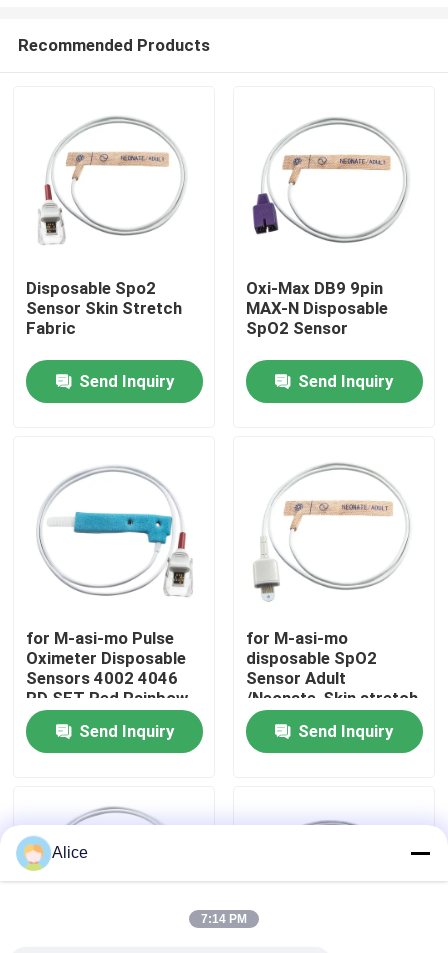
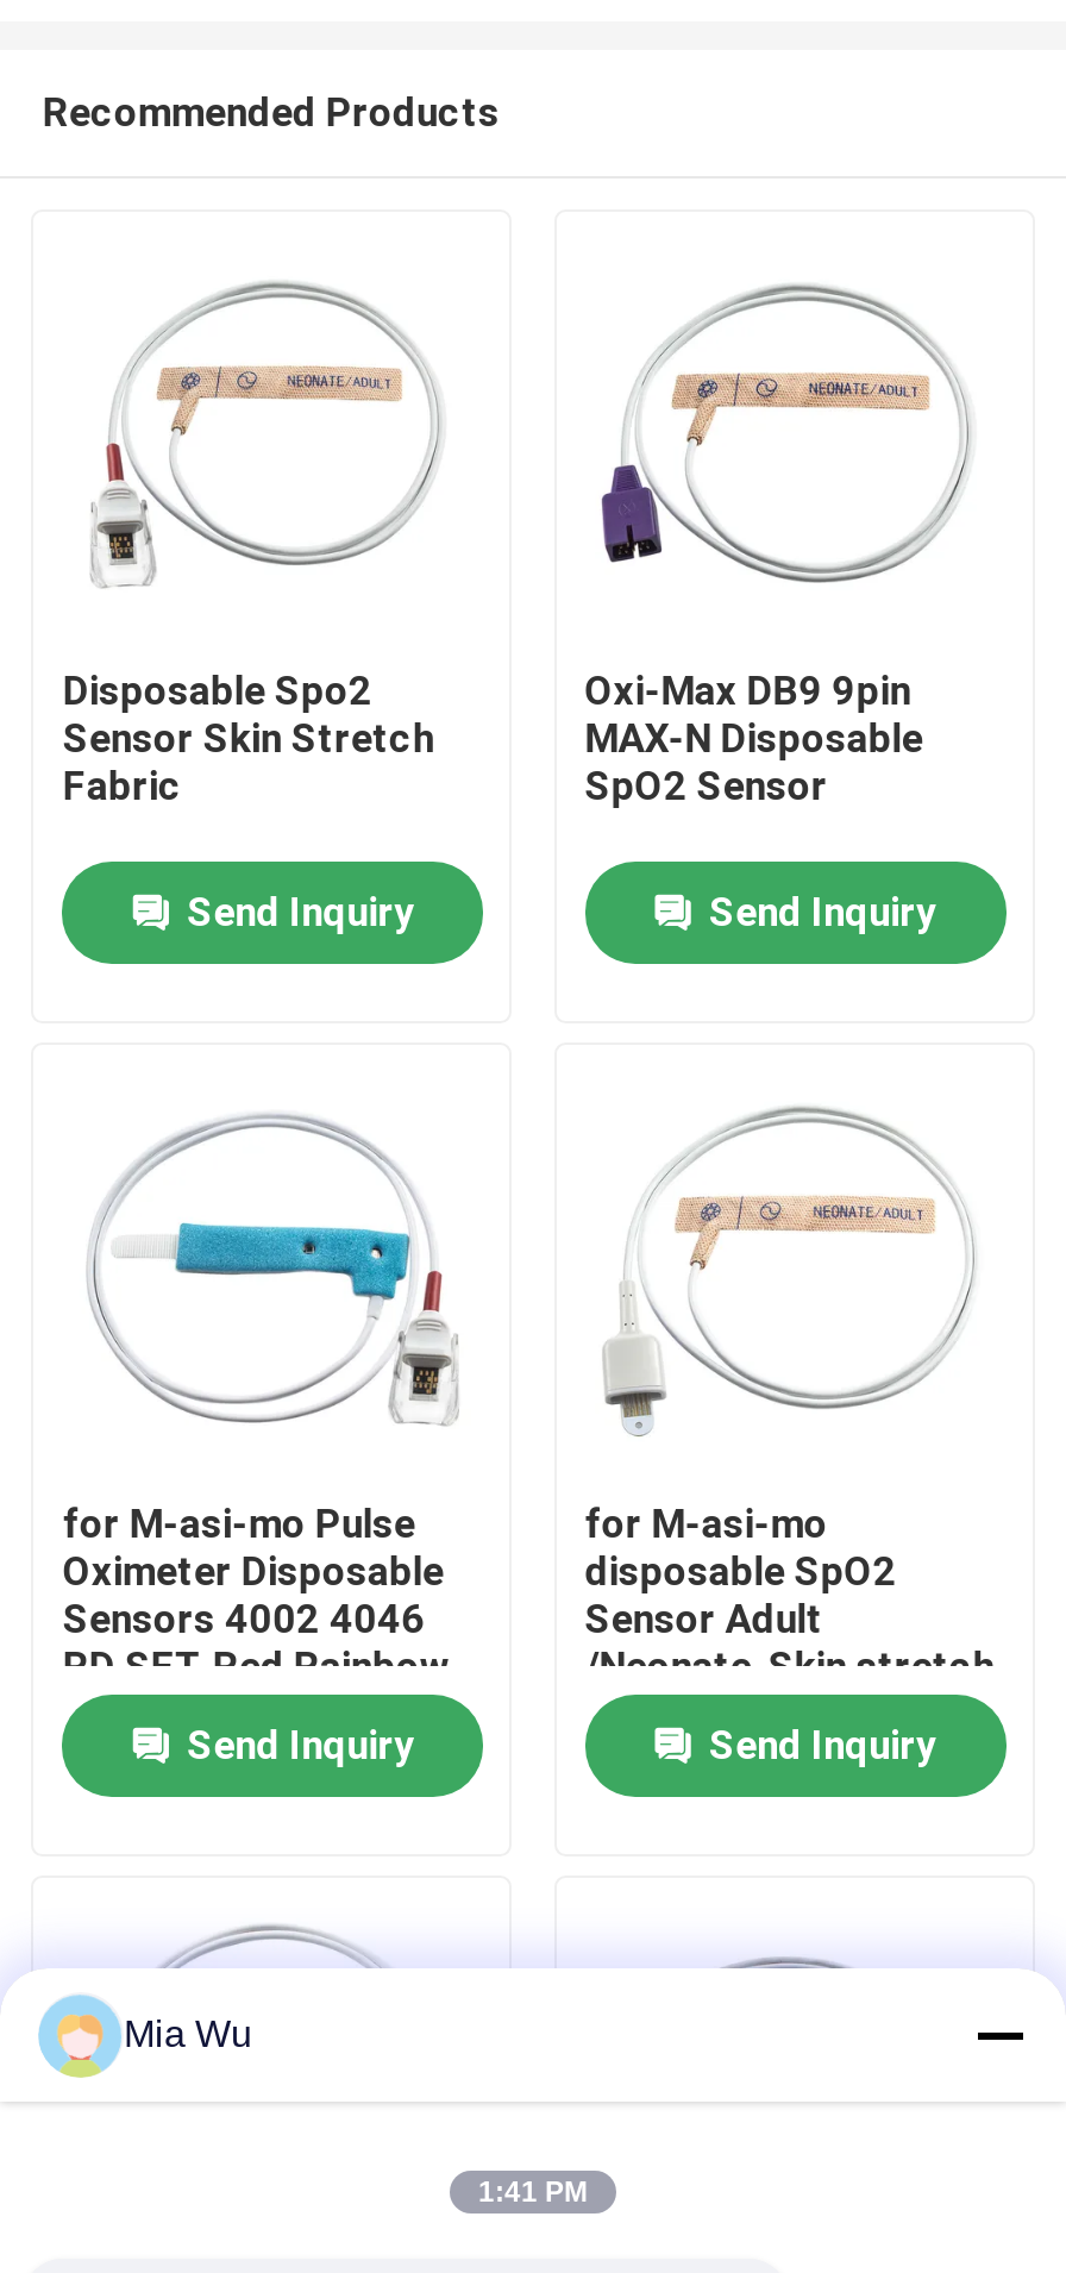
[52,844,88,861] Alice -> [124,2014,252,2054] Mia Wu
[201,912,247,926] 7:14 PM -> [478,2175,588,2209] 1:41 PM

